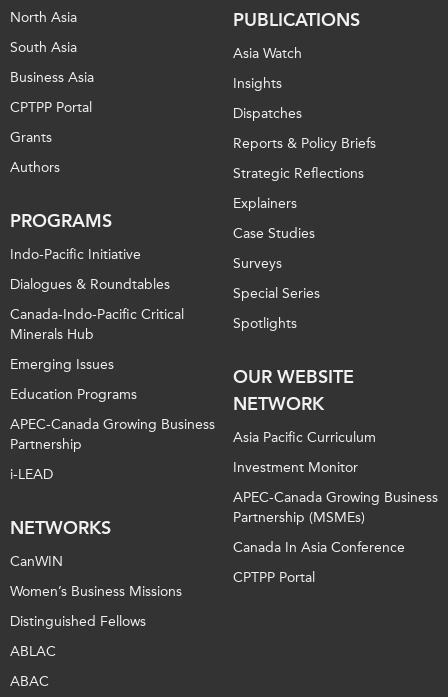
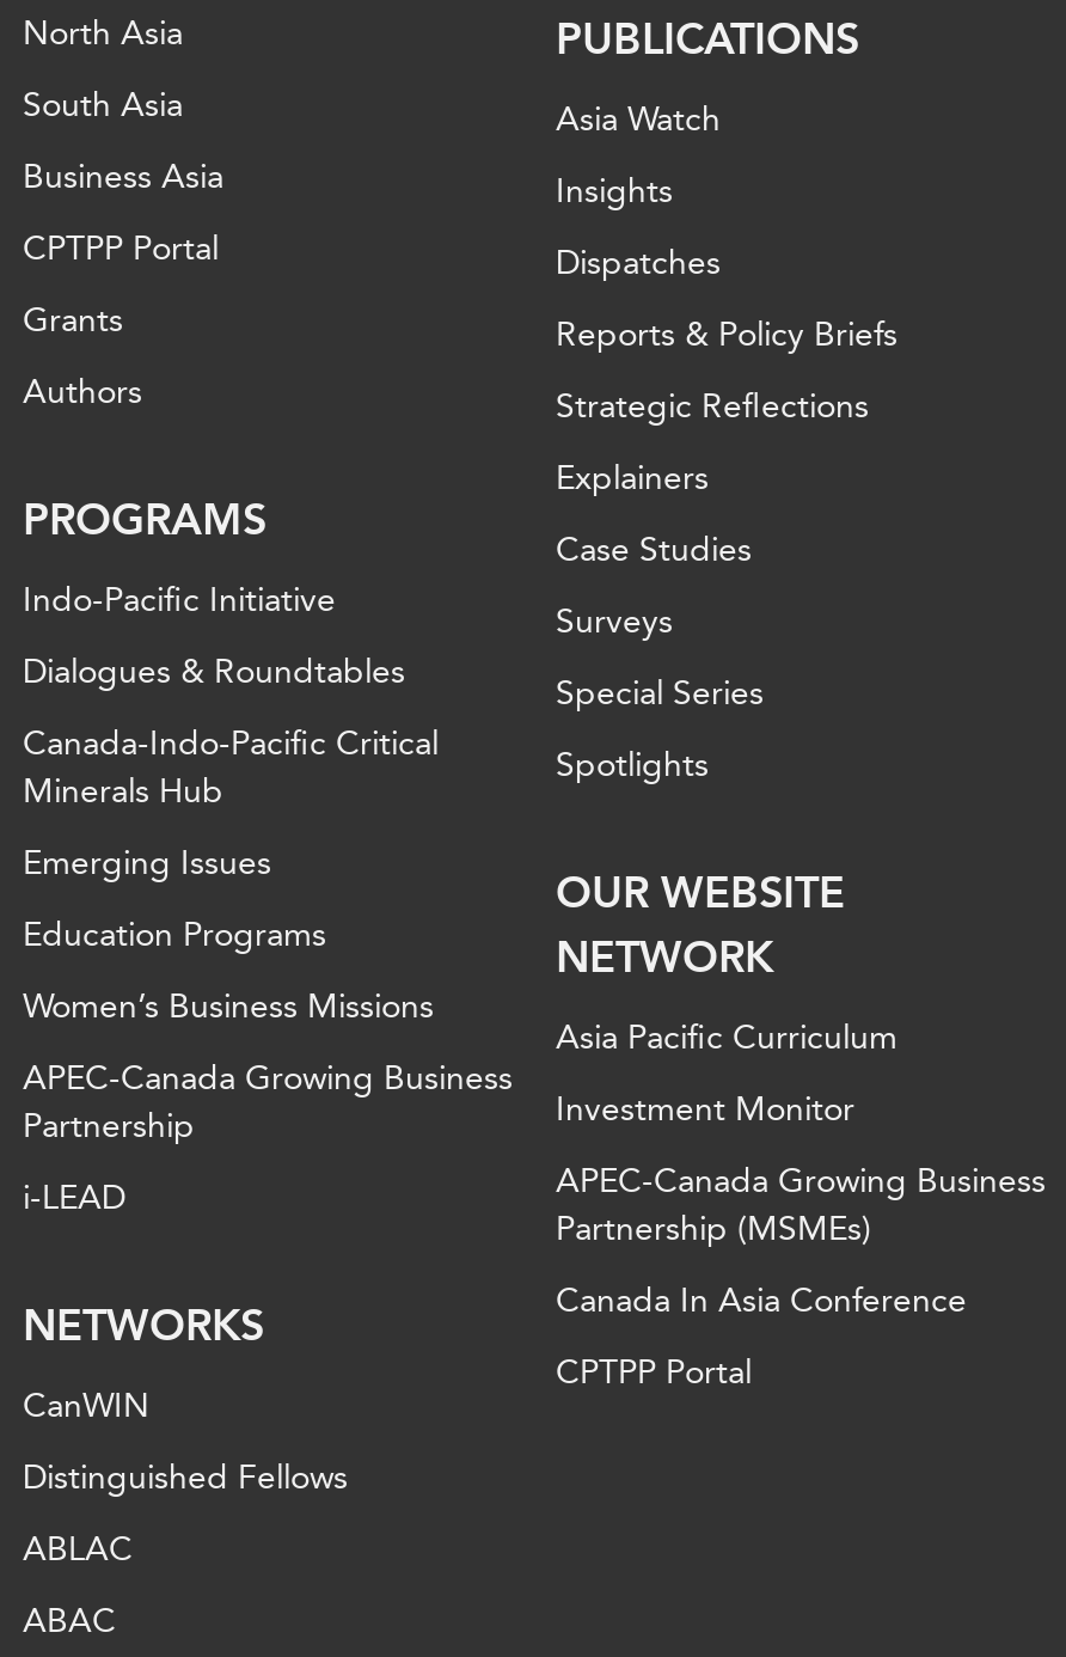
moved [10,416,215,570] -> [23,1058,513,1426]: APEC-Canada Growing Business | Partnership | i-LEAD | NETWORKS | CanWIN
moved [10,583,182,600] -> [23,986,434,1027]: Women’s Business Missions

